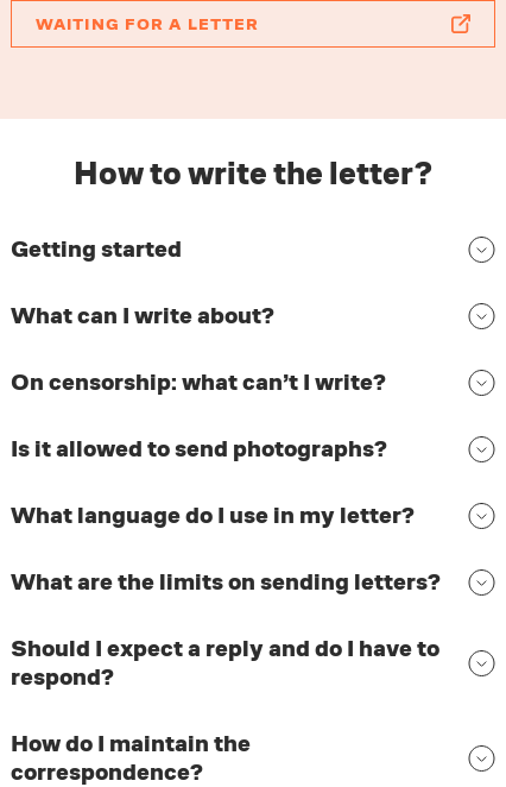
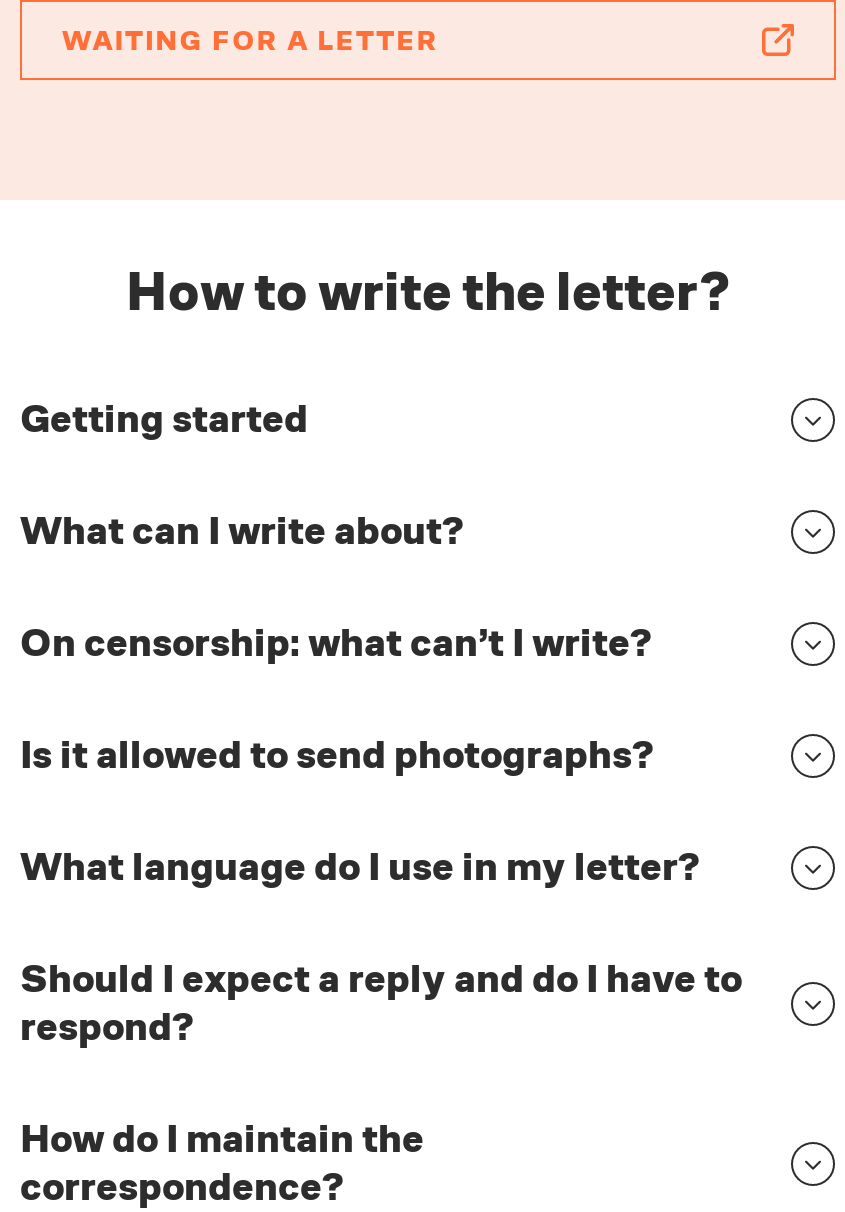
[11,567,441,597] What are the limits on sending letters? -> none

